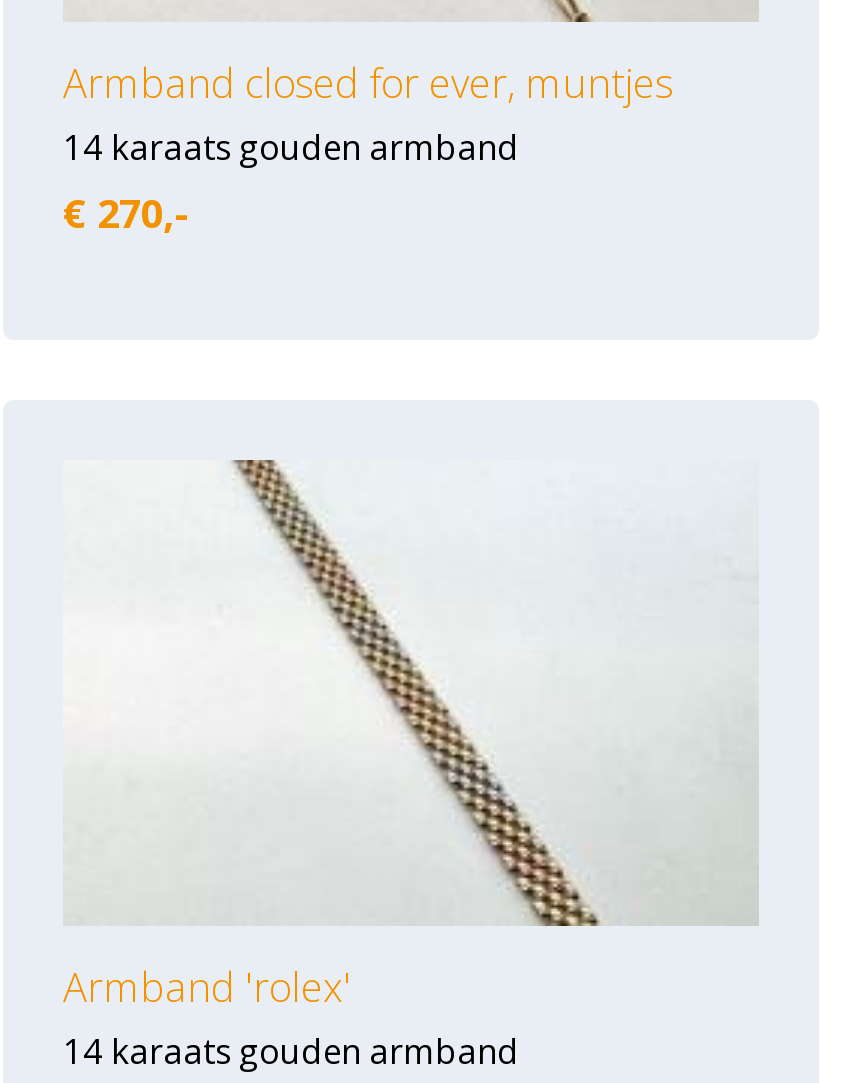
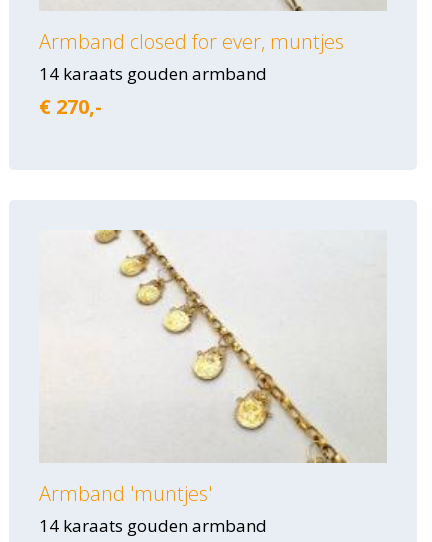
[63,458,677,1014] [image] | Armband 'rolex' -> [39,229,348,507] [image] | Armband 'muntjes'

